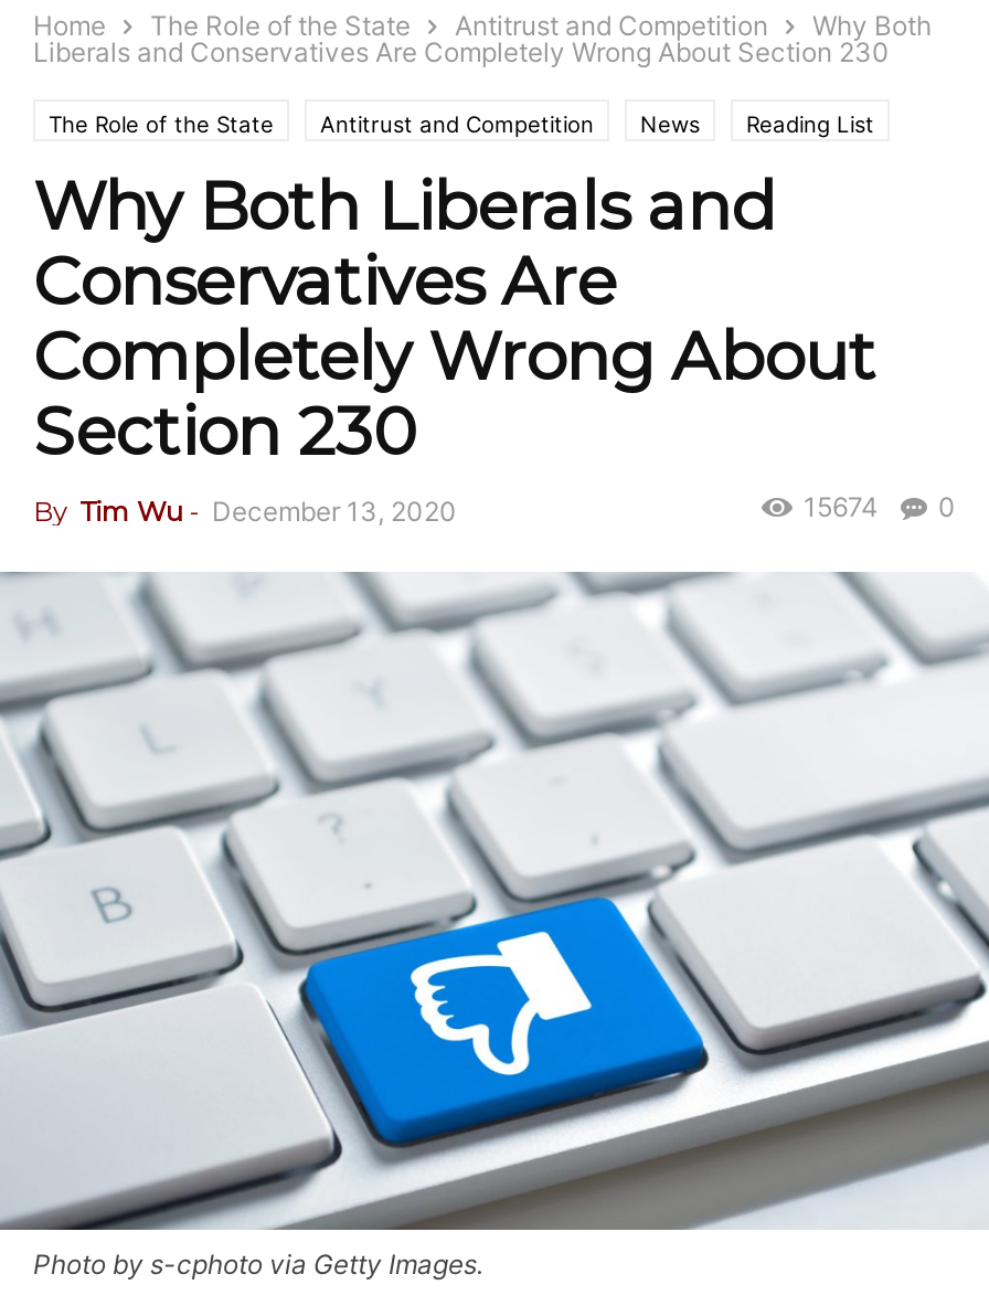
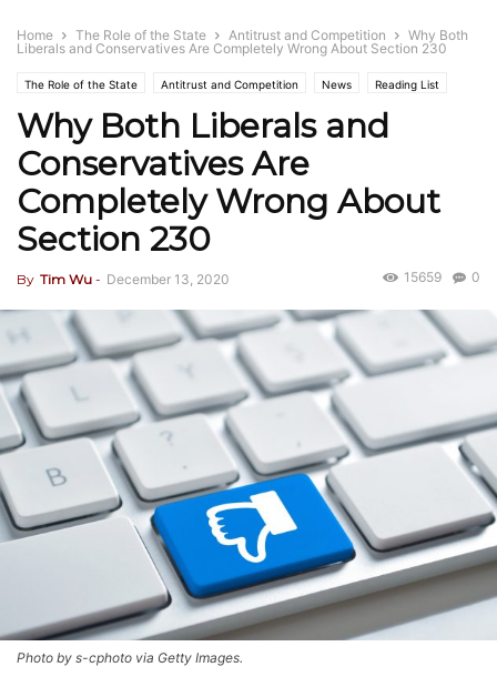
[804,490,956,523] 15674 0 -> [404,269,480,285] 15659 0

